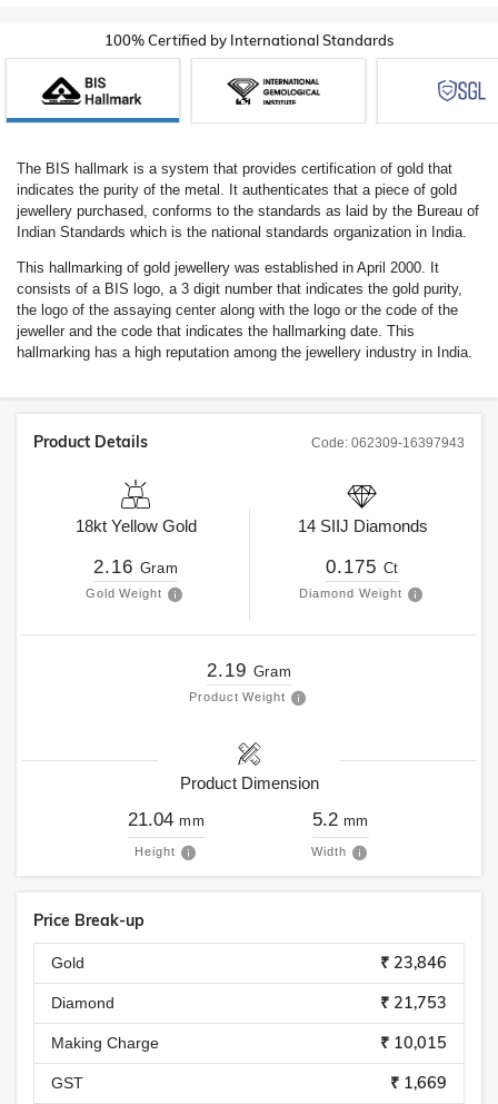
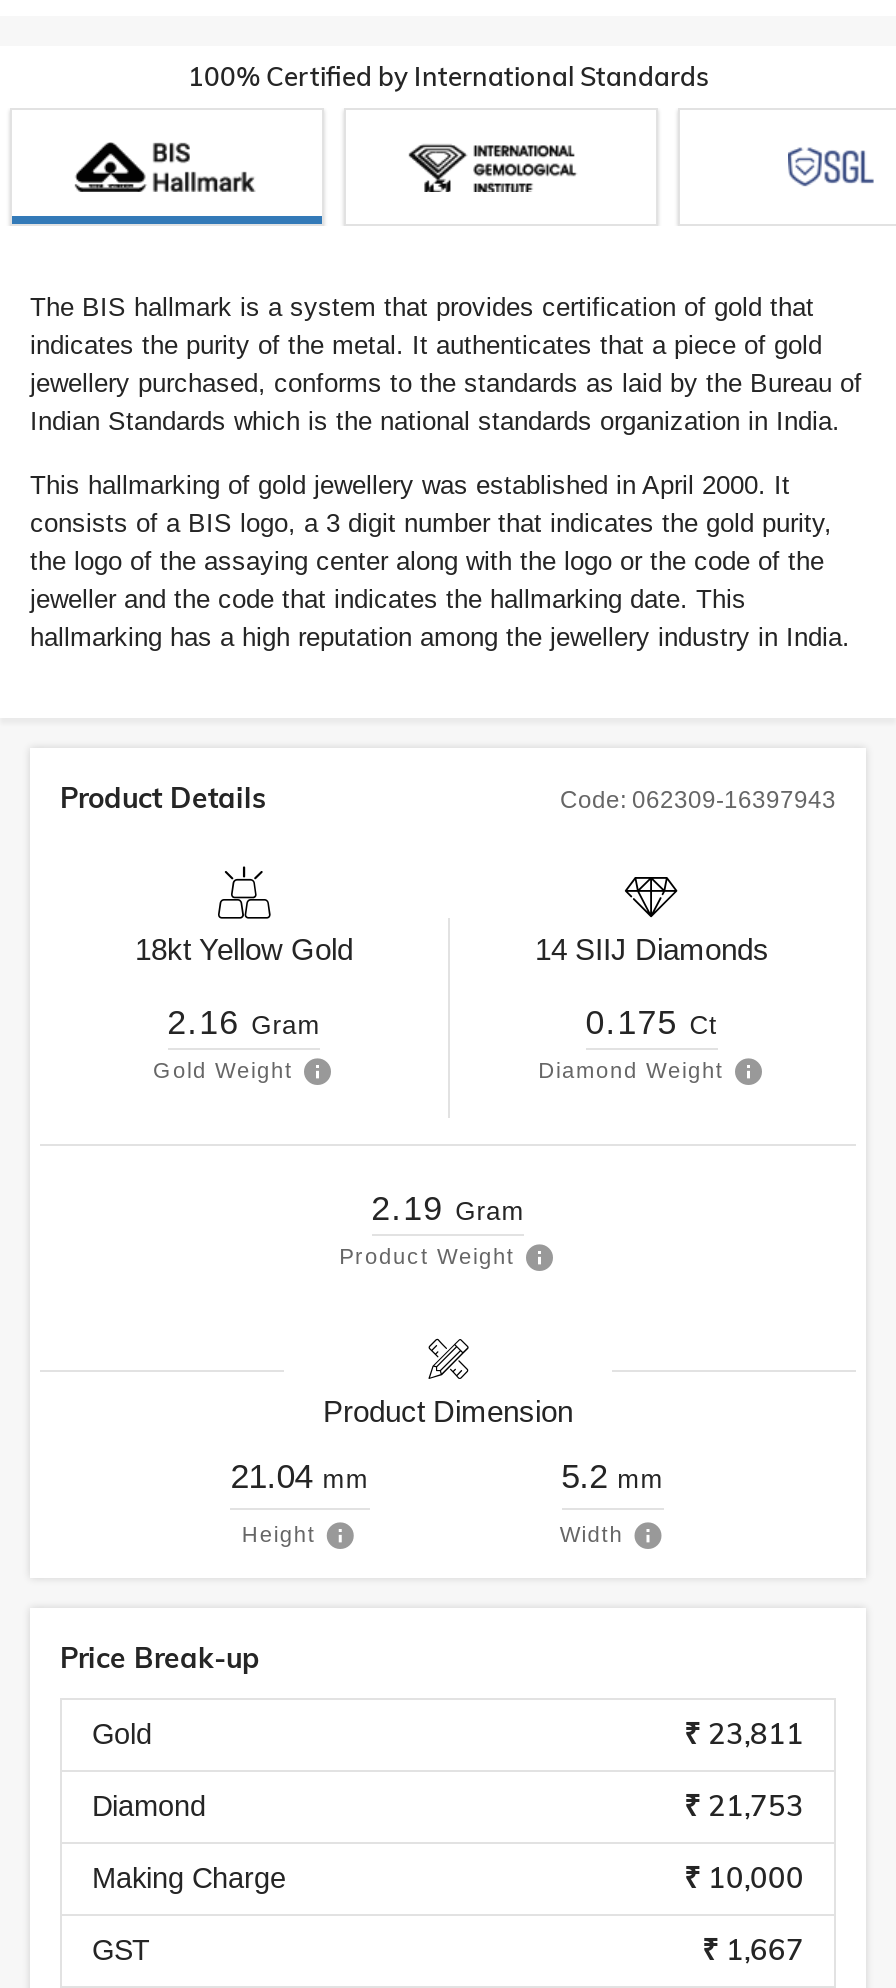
[380,953,447,973] ₹ 23,846 -> [684,1716,804,1752] ₹ 23,811
[380,1033,447,1053] ₹ 10,015 -> [684,1860,804,1896] ₹ 10,000
[390,1073,447,1093] ₹ 1,669 -> [702,1932,804,1968] ₹ 1,667

